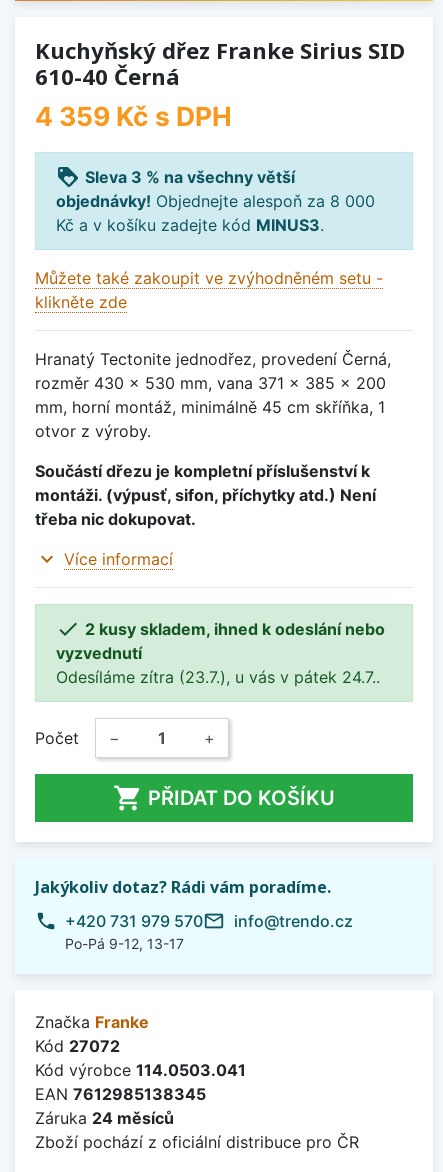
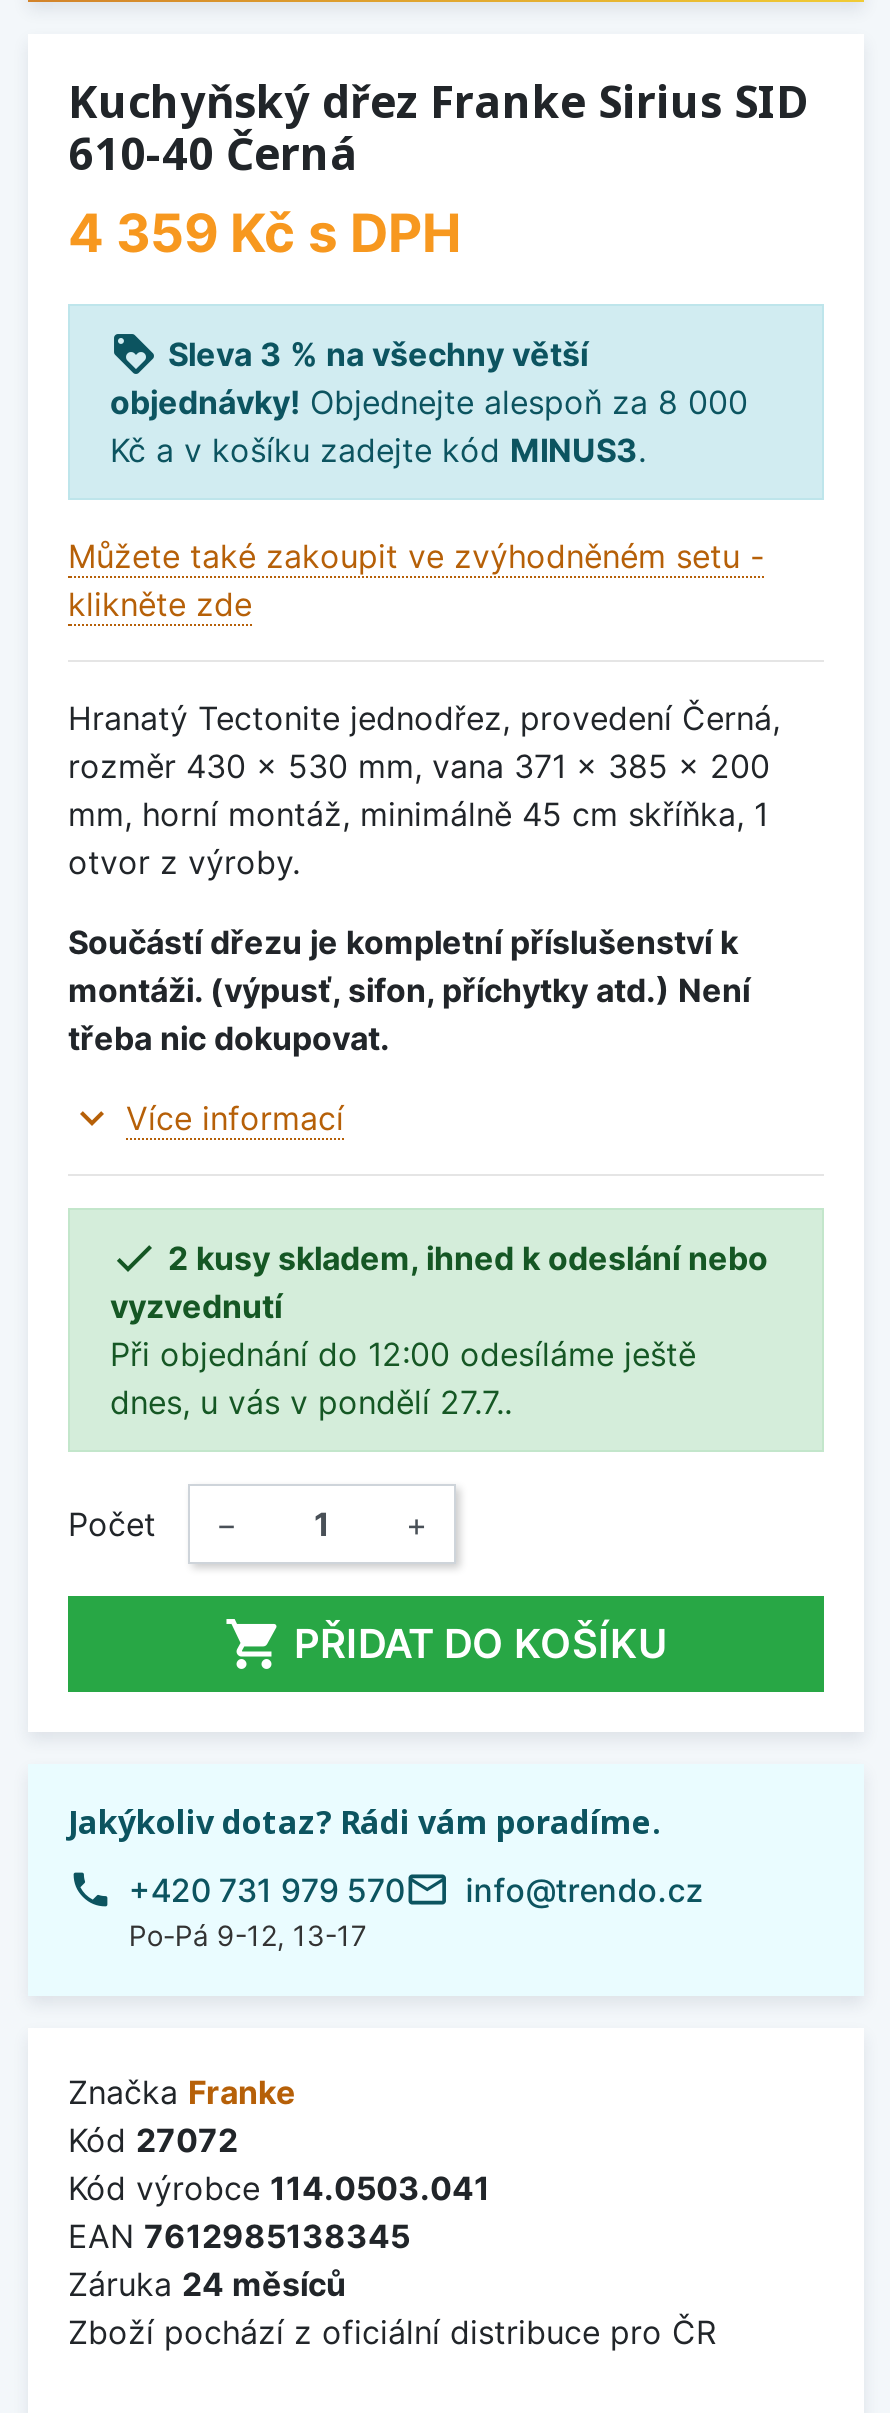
[56,667,380,687] Odesíláme zítra (23.7.), u vás v pátek 24.7.. -> [110,1333,696,1421] Při objednání do 12:00 odesíláme ještě | dnes, u vás v pondělí 27.7..

